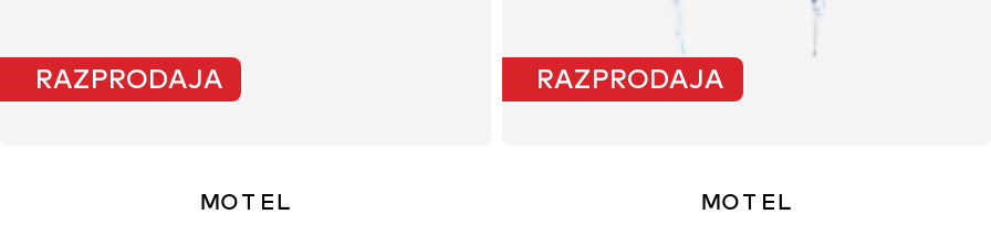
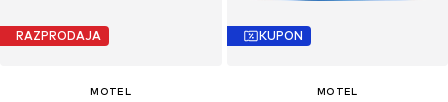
[536,62,724,95] RAZPRODAJA -> [258,28,302,43] KUPON

